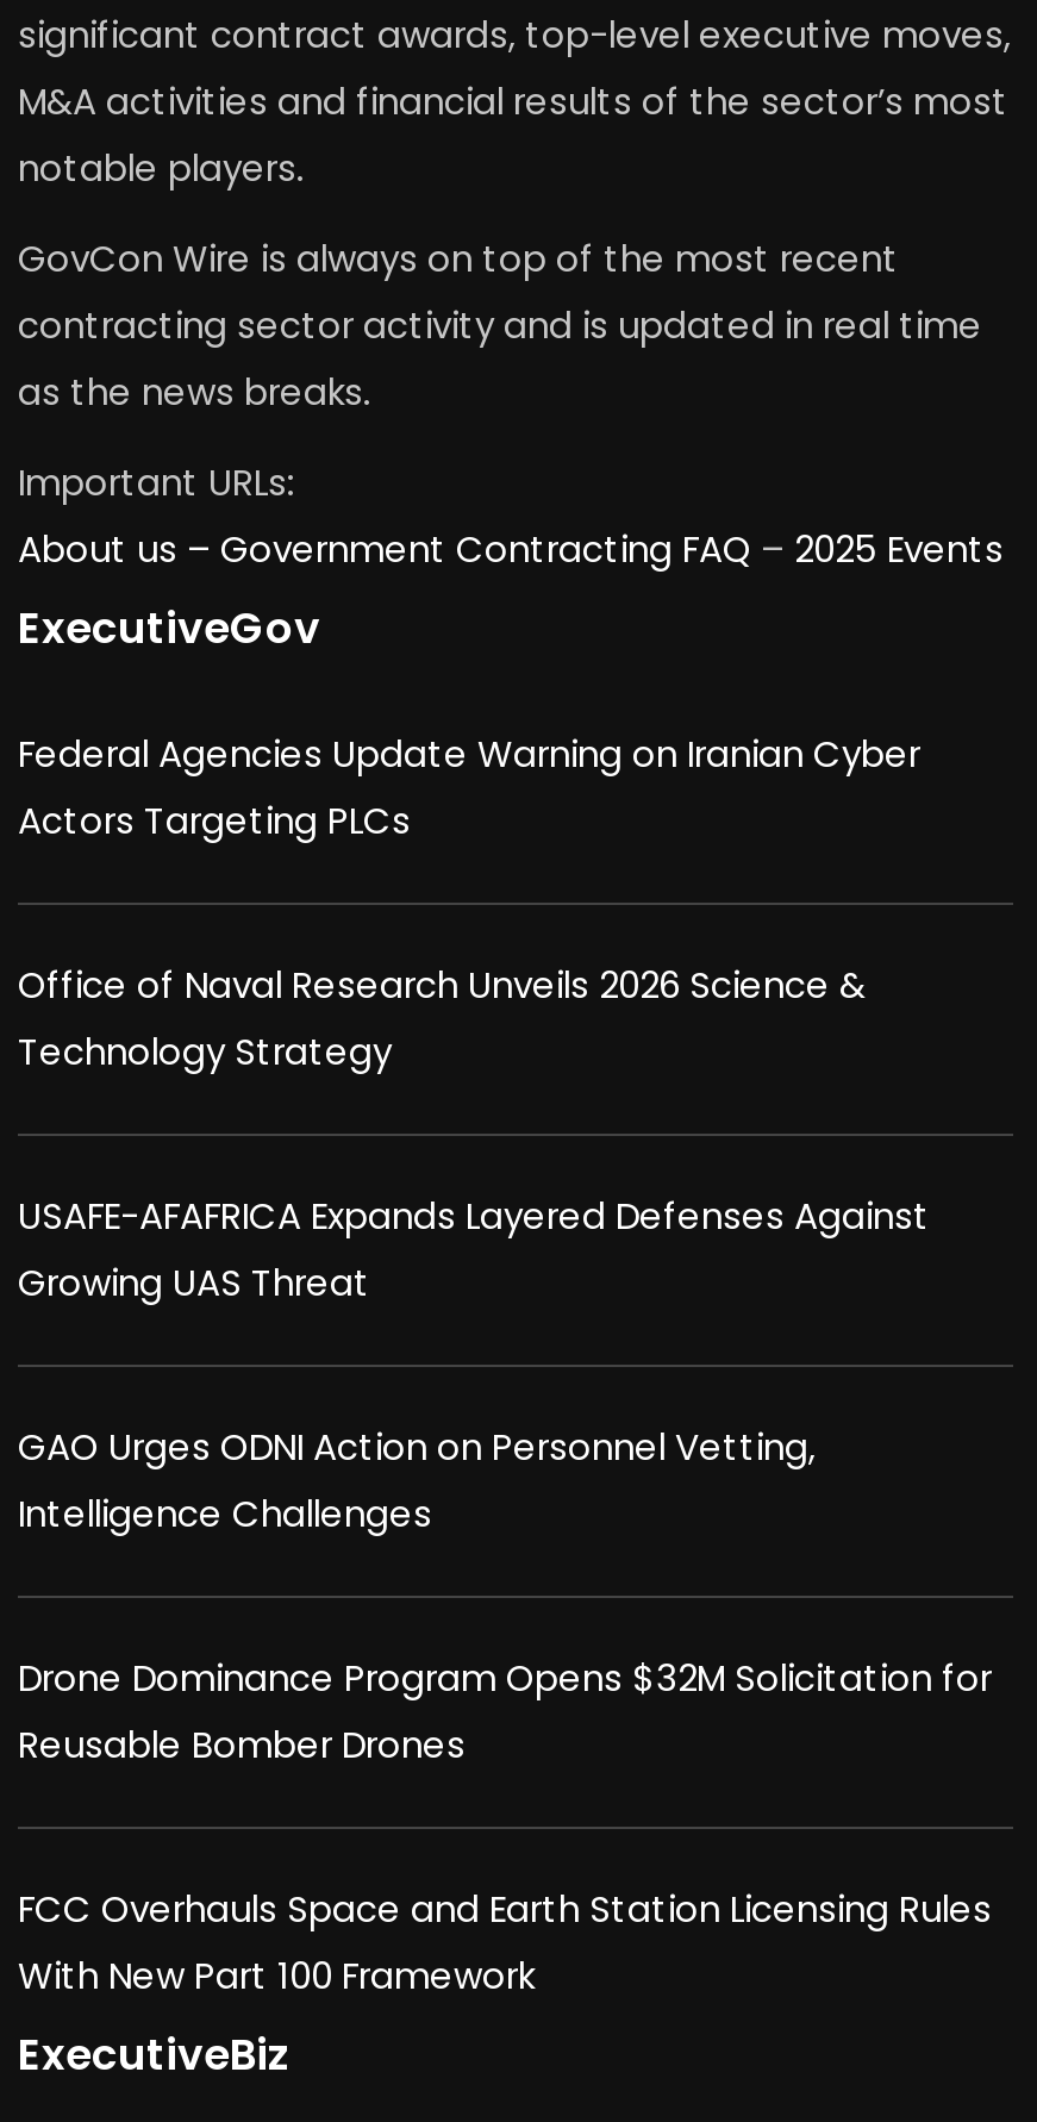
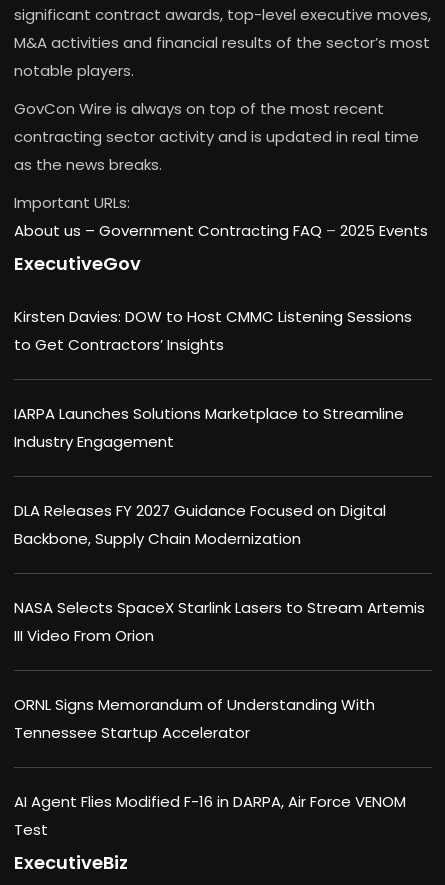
[18,729,920,846] Federal Agencies Update Warning on Iranian Cyber | Actors Targeting PLCs -> [14,306,412,355] Kirsten Davies: DOW to Host CMMC Listening Sessions | to Get Contractors’ Insights
[18,960,866,1077] Office of Naval Research Unveils 2026 Science & | Technology Strategy -> [14,403,404,452] IARPA Launches Solutions Marketplace to Streamline | Industry Engagement
[18,1191,930,1308] USAFE-AFAFRICA Expands Layered Defenses Against | Growing UAS Threat -> [14,500,386,549] DLA Releases FY 2027 Guidance Focused on Digital | Backbone, Supply Chain Modernization
[18,1422,816,1539] GAO Urges ODNI Action on Personnel Vetting, | Intelligence Challenges -> [14,597,425,646] NASA Selects SpaceX Starlink Lasers to Stream Artemis | III Video From Orion
[18,1653,992,1770] Drone Dominance Program Opens $32M Solicitation for | Reusable Bomber Drones -> [14,694,375,743] ORNL Signs Memorandum of Understanding With | Tennessee Startup Accelerator
[18,1884,992,2001] FCC Overhauls Space and Earth Station Licensing Rules | With New Part 100 Framework -> [14,791,406,840] AI Agent Flies Modified F-16 in DARPA, Air Force VENOM | Test

